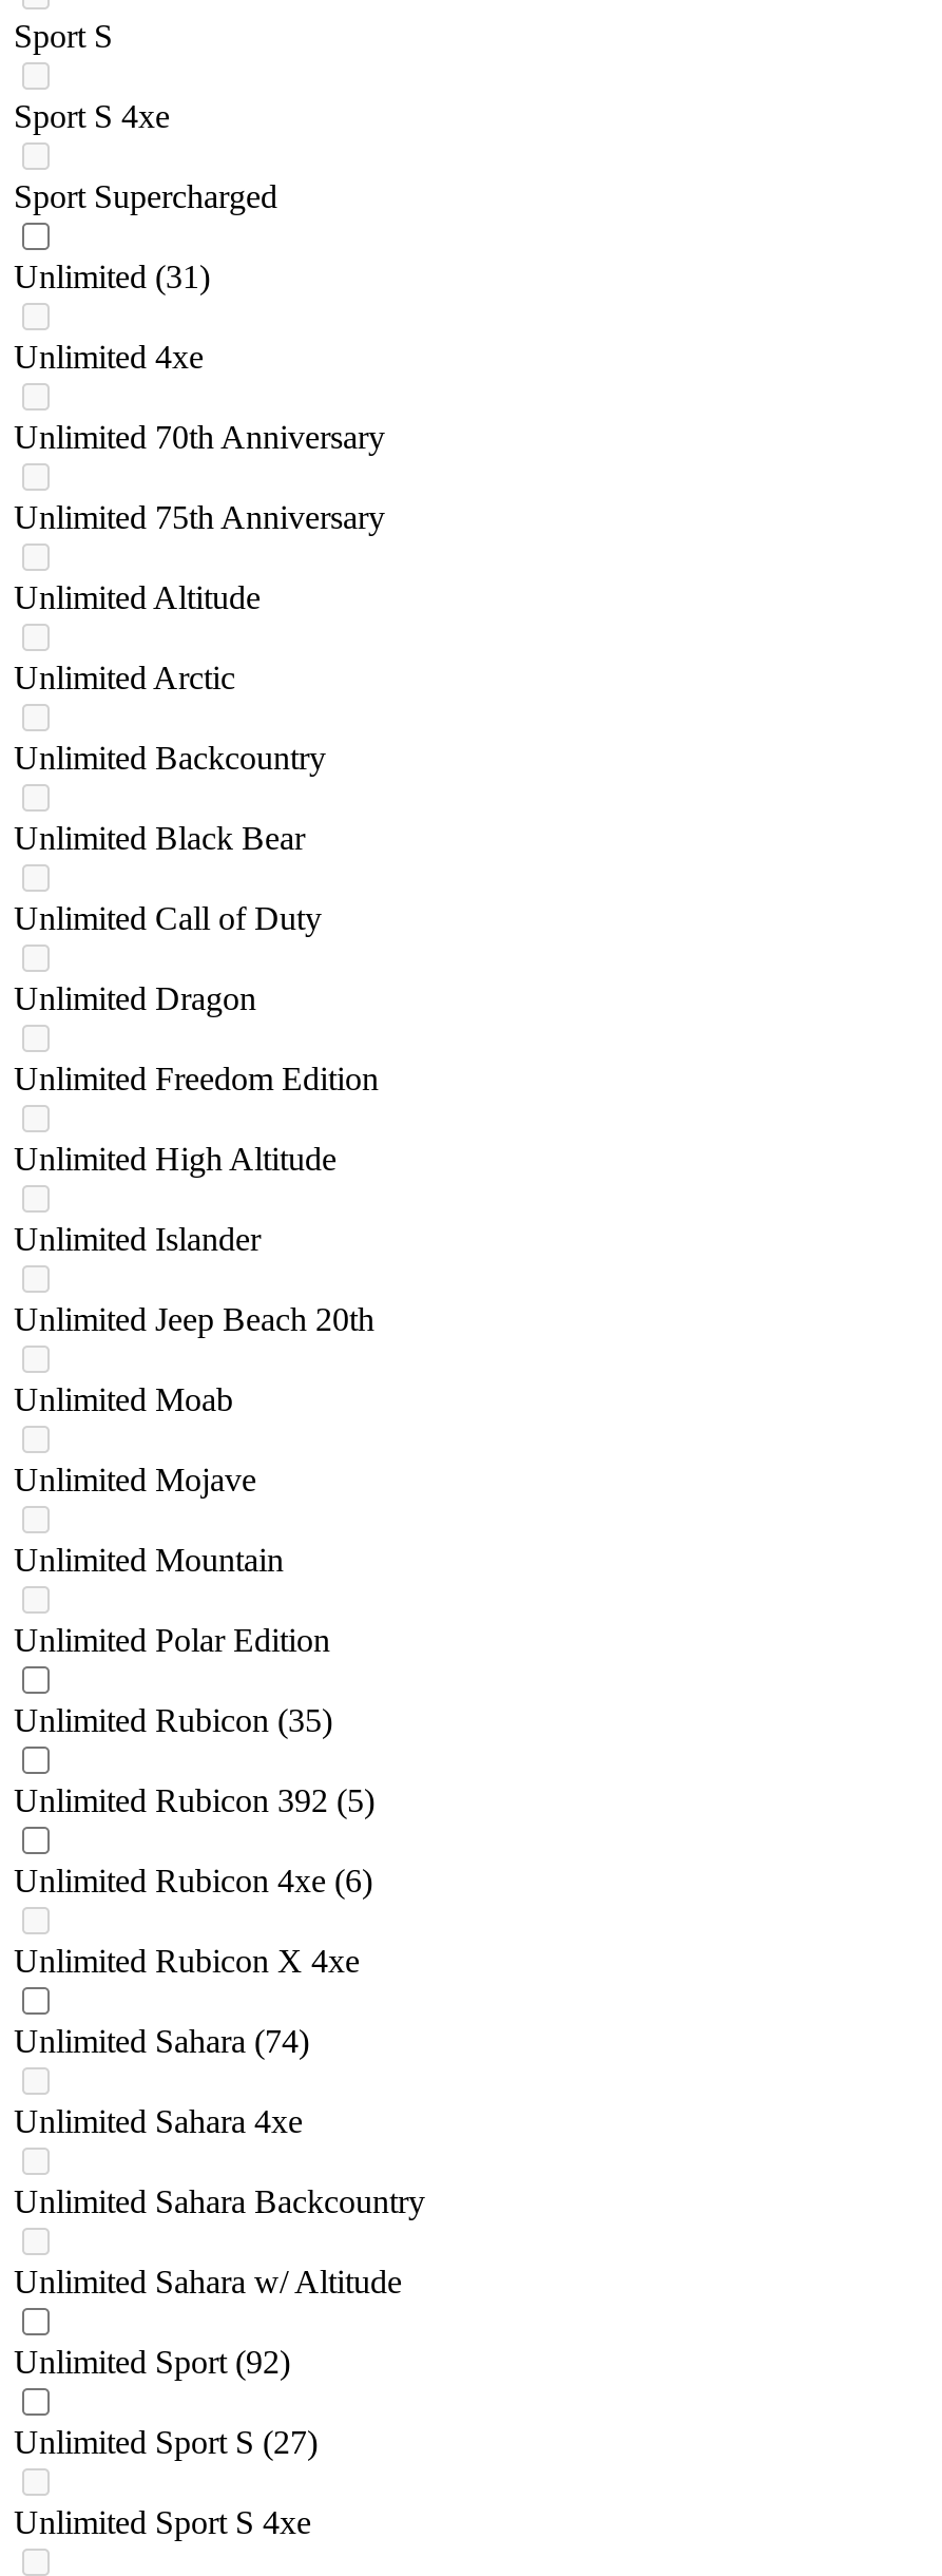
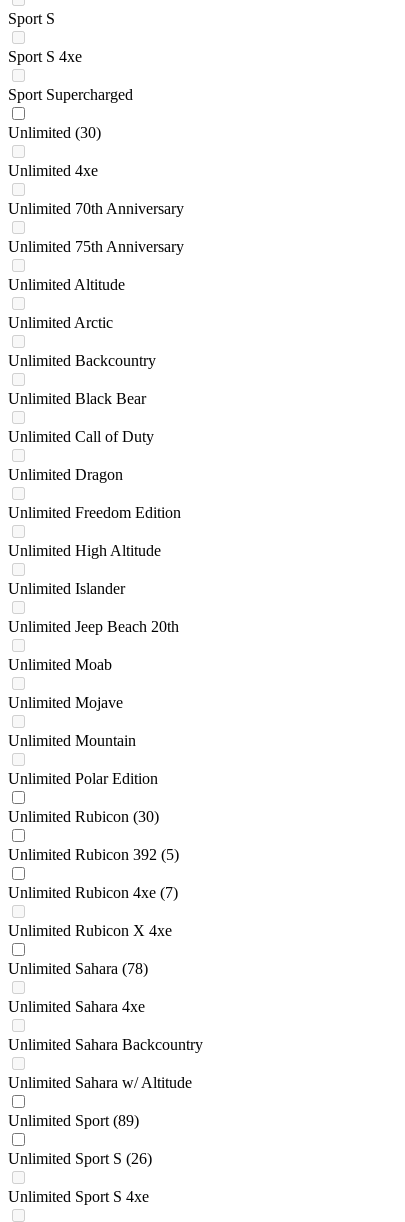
[14,259,210,295] Unlimited (31) -> [8,124,101,141] Unlimited (30)
[14,1703,332,1739] Unlimited Rubicon (35) -> [8,808,159,825] Unlimited Rubicon (30)
[14,1863,372,1899] Unlimited Rubicon 4xe (6) -> [8,884,178,901] Unlimited Rubicon 4xe (7)
[14,2024,309,2060] Unlimited Sahara (74) -> [8,960,148,977] Unlimited Sahara (78)
[14,2345,290,2381] Unlimited Sport (92) -> [8,1112,139,1129] Unlimited Sport (89)
[14,2425,318,2461] Unlimited Sport S (27) -> [8,1150,152,1167] Unlimited Sport S (26)

